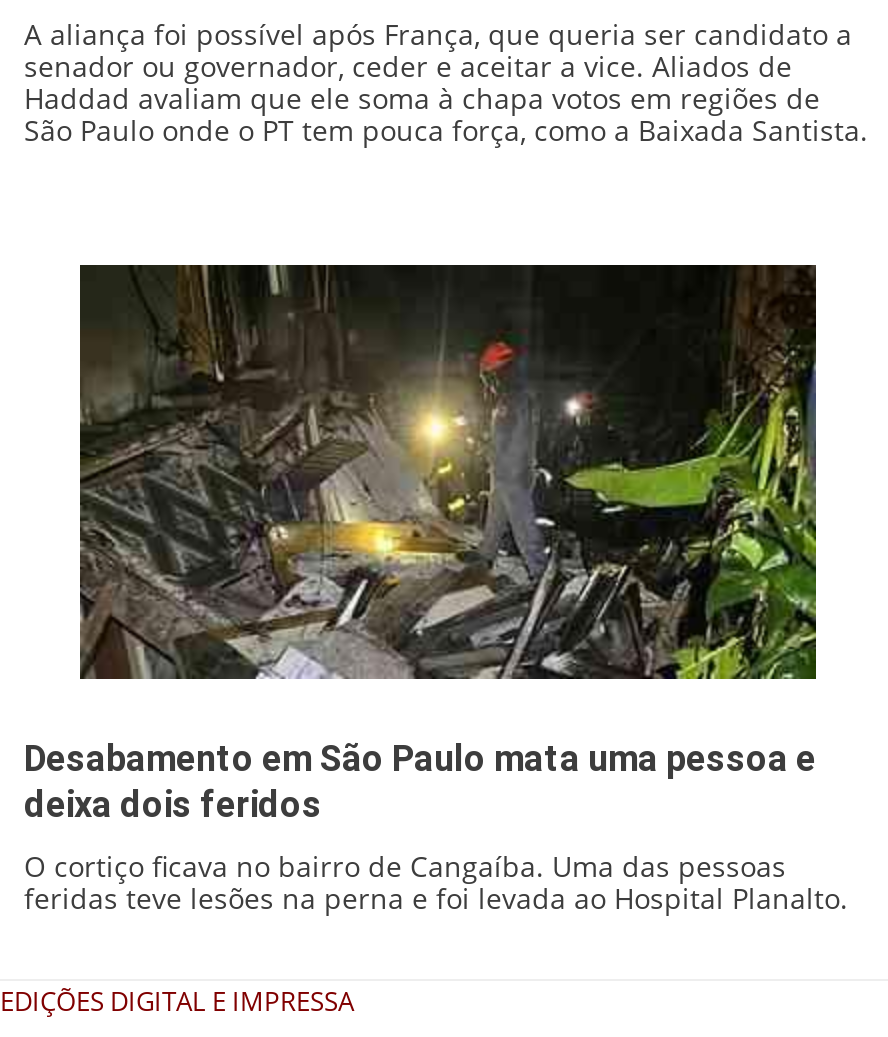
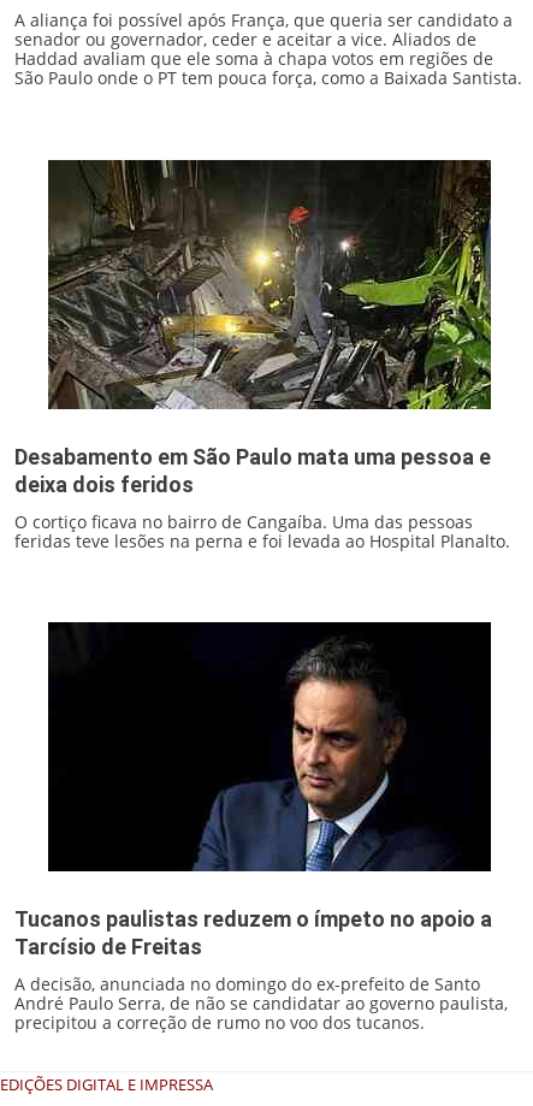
none -> [14,621,508,1034] [image] | Tucanos paulistas reduzem o ímpeto no apoio a | Tarcísio de Freitas | A decisão, anunciada no domingo do ex-prefeito de Santo | André Paulo Serra, de não se candidatar ao governo paulista, | precipitou a correção de rumo no voo dos tucanos.

